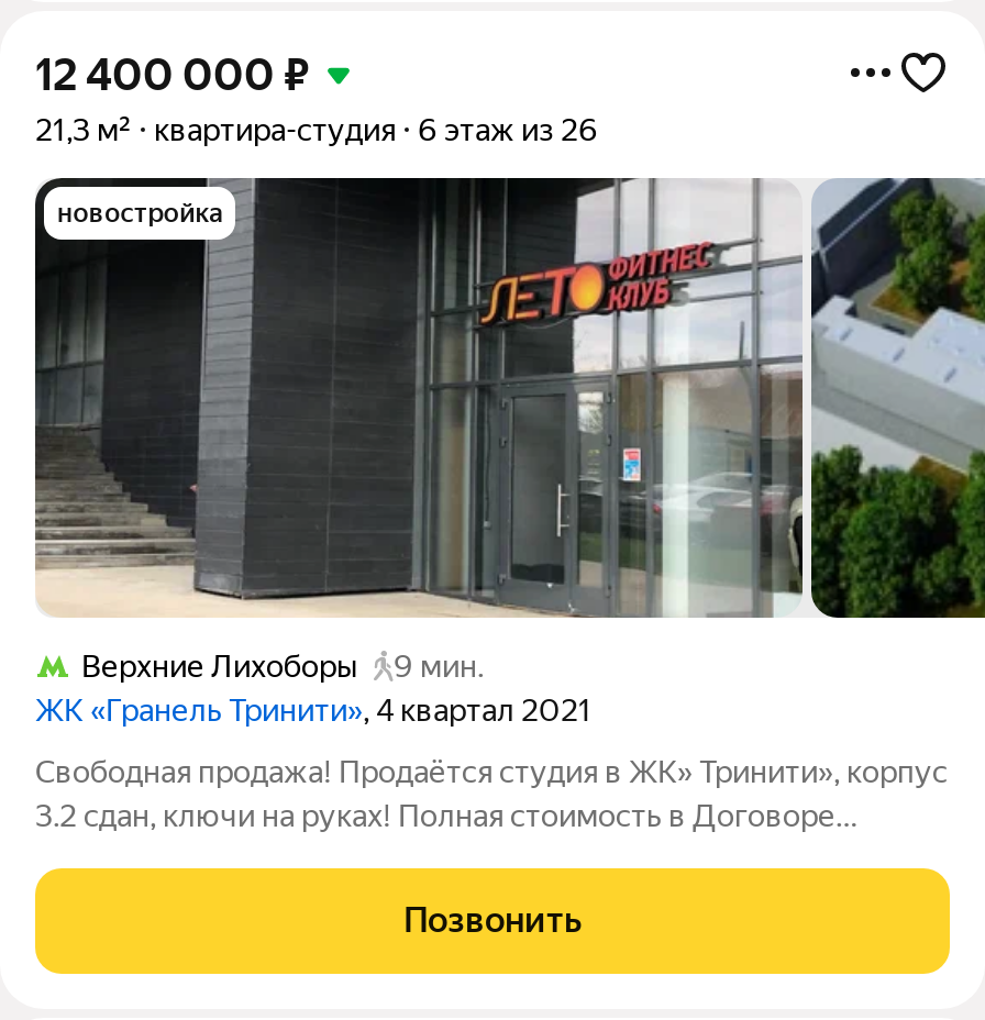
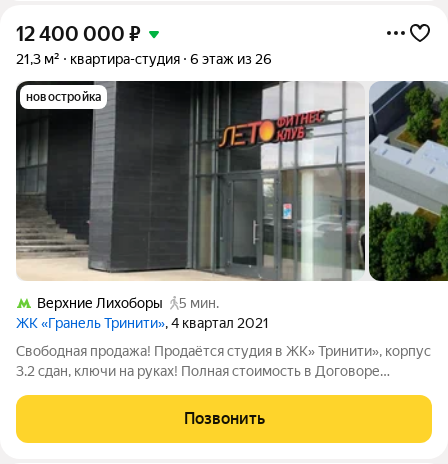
[81,648,484,683] Верхние Лихоборы 9 мин. -> [37,295,219,311] Верхние Лихоборы 5 мин.

